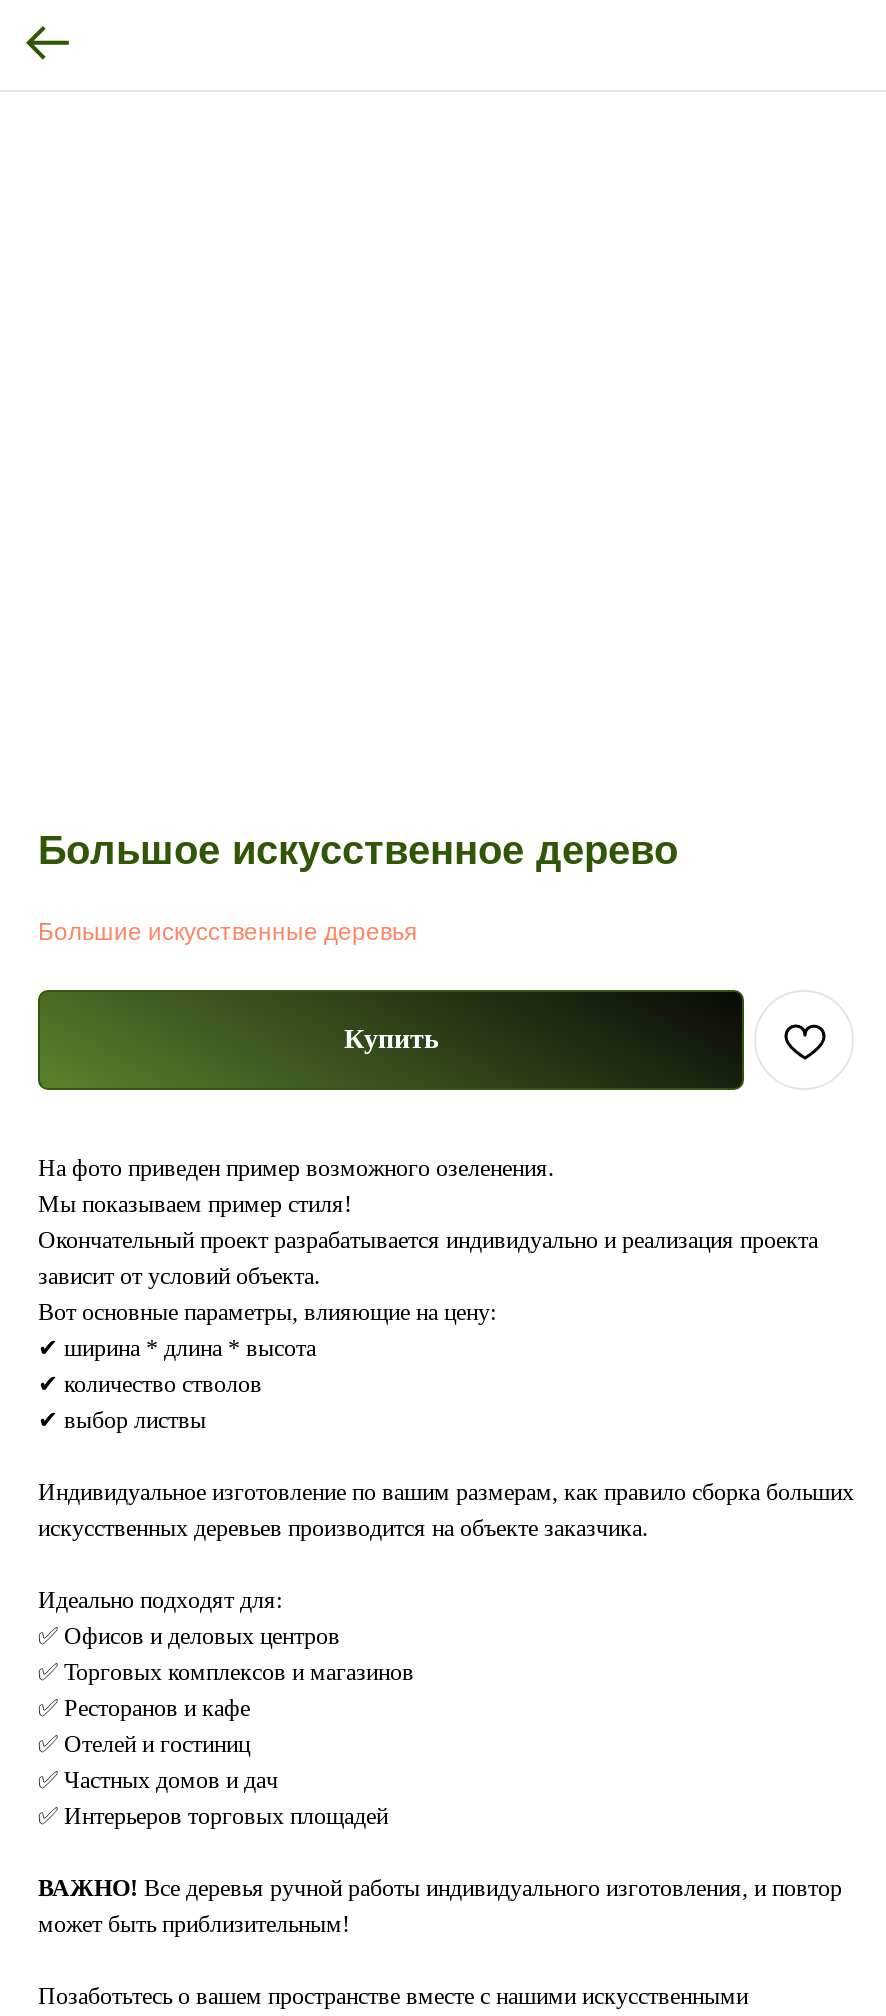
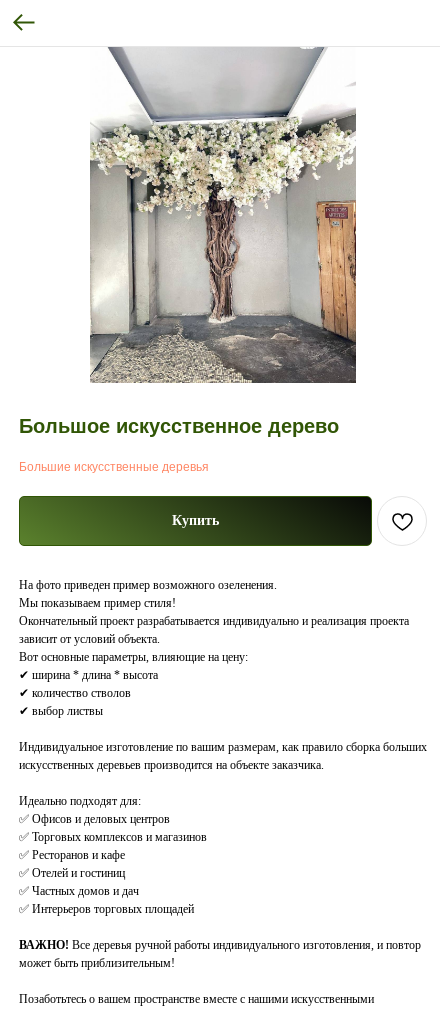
none -> [89,46,357,384] [image]

